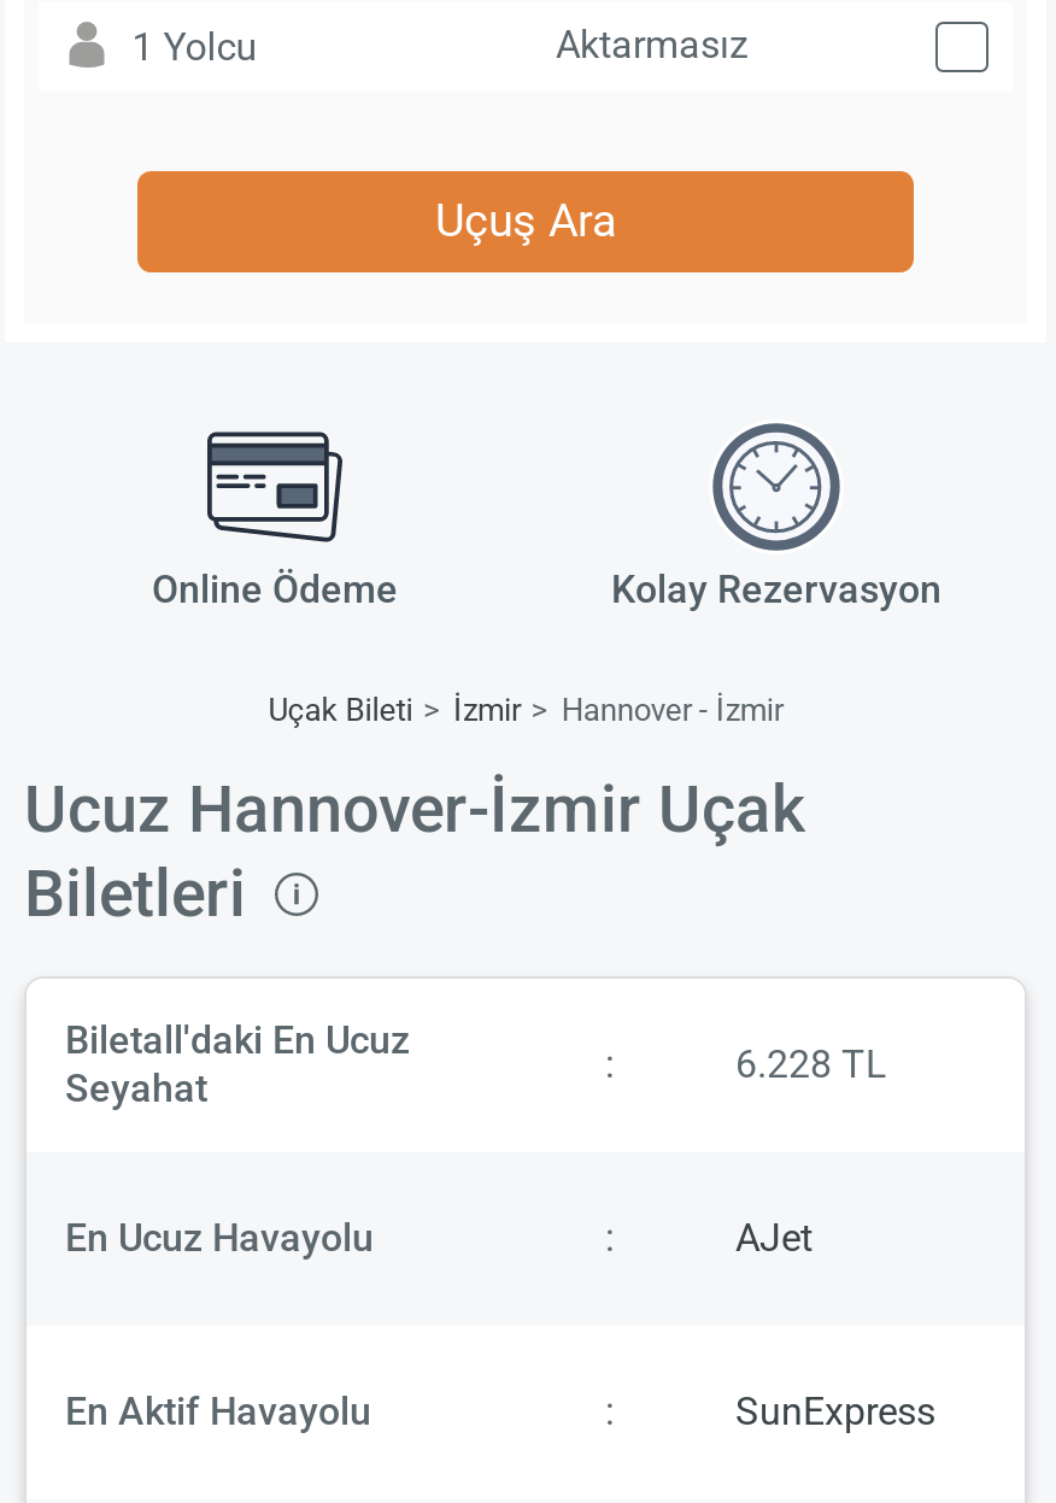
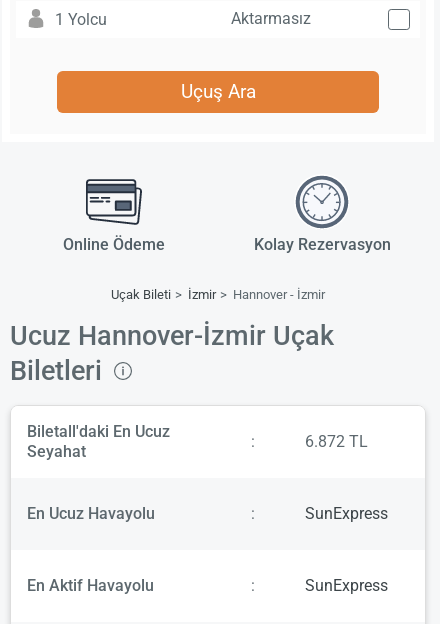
[735,1040,887,1086] 6.228 TL -> [305,431,368,450] 6.872 TL
[735,1214,812,1260] AJet -> [305,503,388,522] SunExpress

